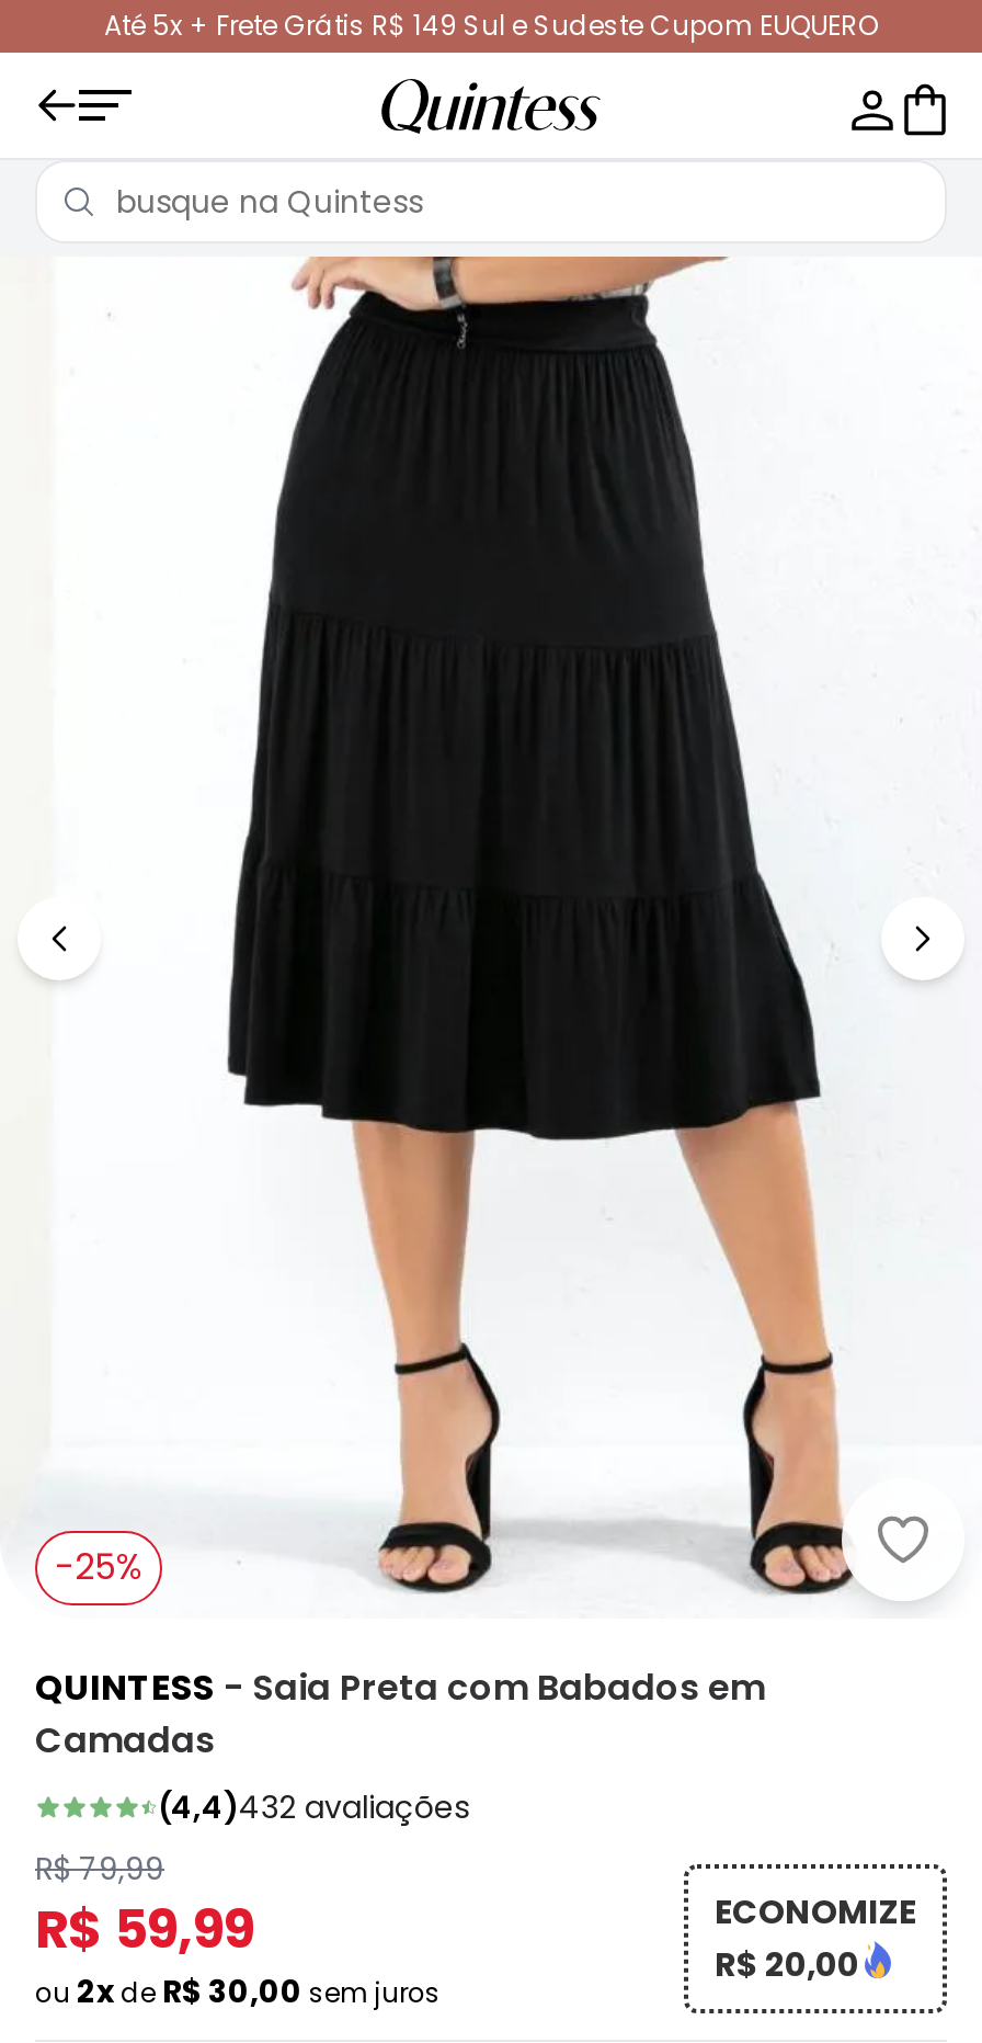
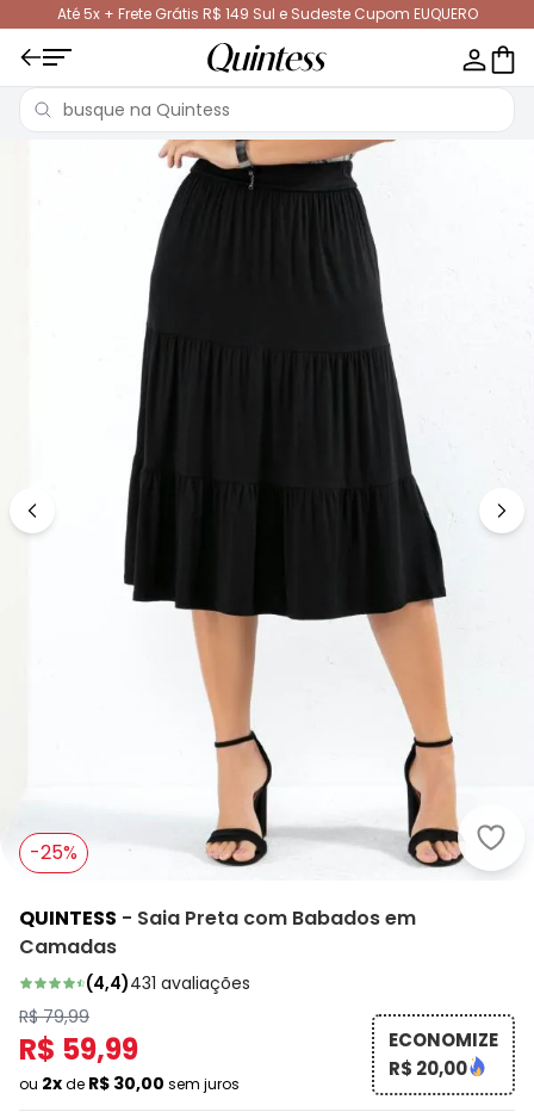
[158,1786,469,1830] (4,4)432 avaliações -> [86,971,250,995] (4,4)431 avaliações

